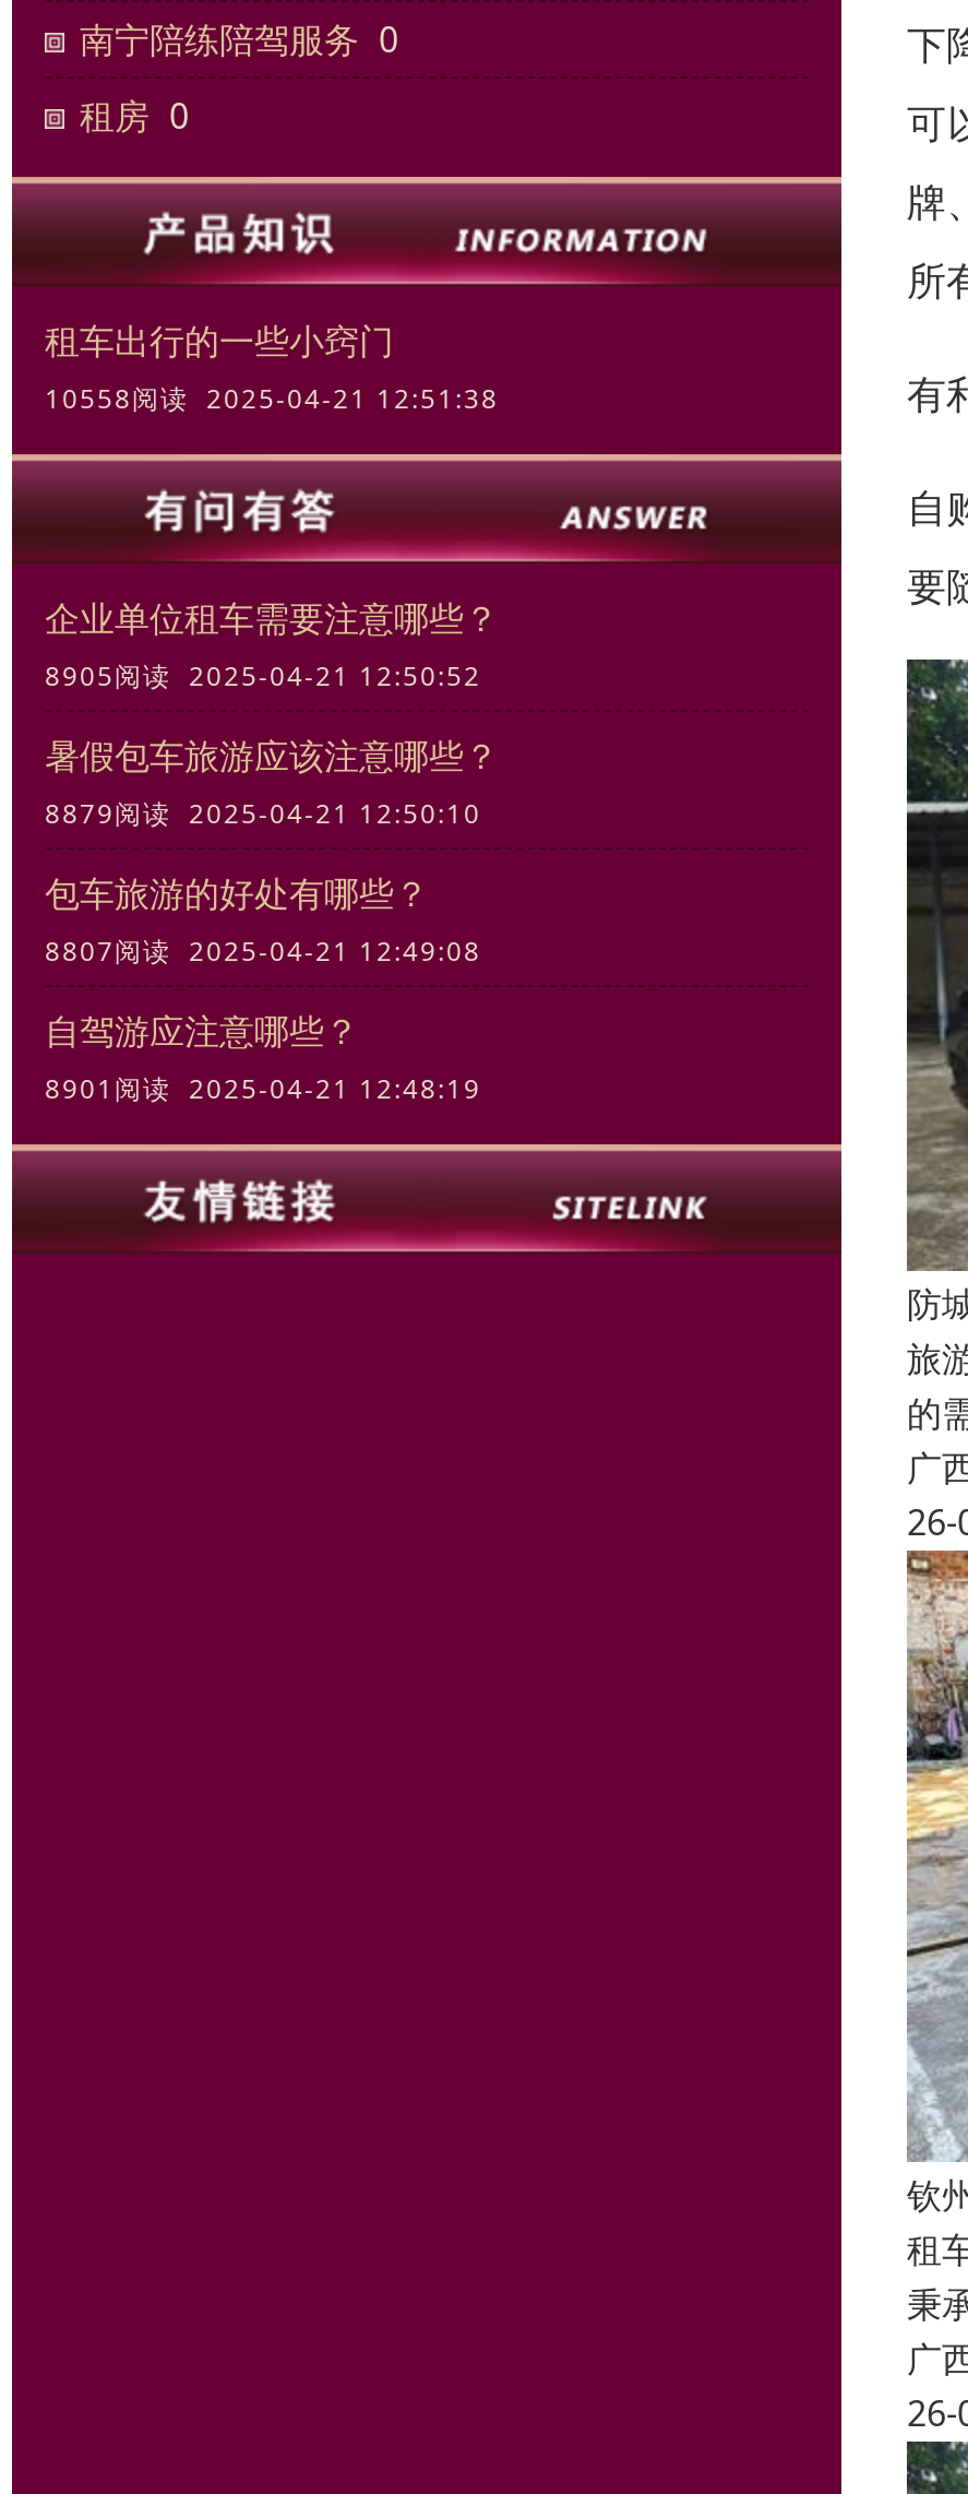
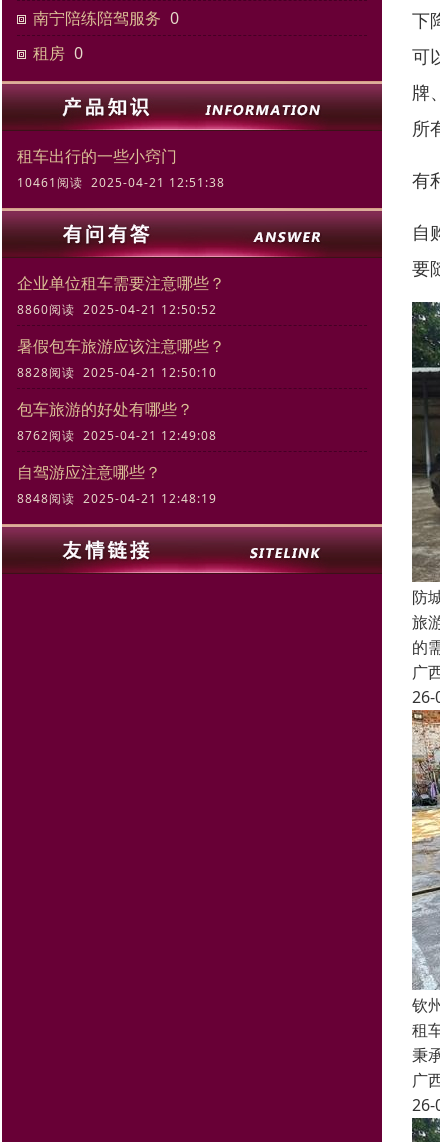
[45,381,499,418] 10558阅读 2025-04-21 12:51:38 -> [17,174,225,191] 10461阅读 2025-04-21 12:51:38
[45,658,481,695] 8905阅读 2025-04-21 12:50:52 -> [17,301,217,318] 8860阅读 2025-04-21 12:50:52
[45,796,481,833] 8879阅读 2025-04-21 12:50:10 -> [17,364,217,381] 8828阅读 2025-04-21 12:50:10
[45,933,481,971] 8807阅读 2025-04-21 12:49:08 -> [17,427,217,444] 8762阅读 2025-04-21 12:49:08
[45,1071,481,1108] 8901阅读 2025-04-21 12:48:19 -> [17,490,217,507] 8848阅读 2025-04-21 12:48:19

